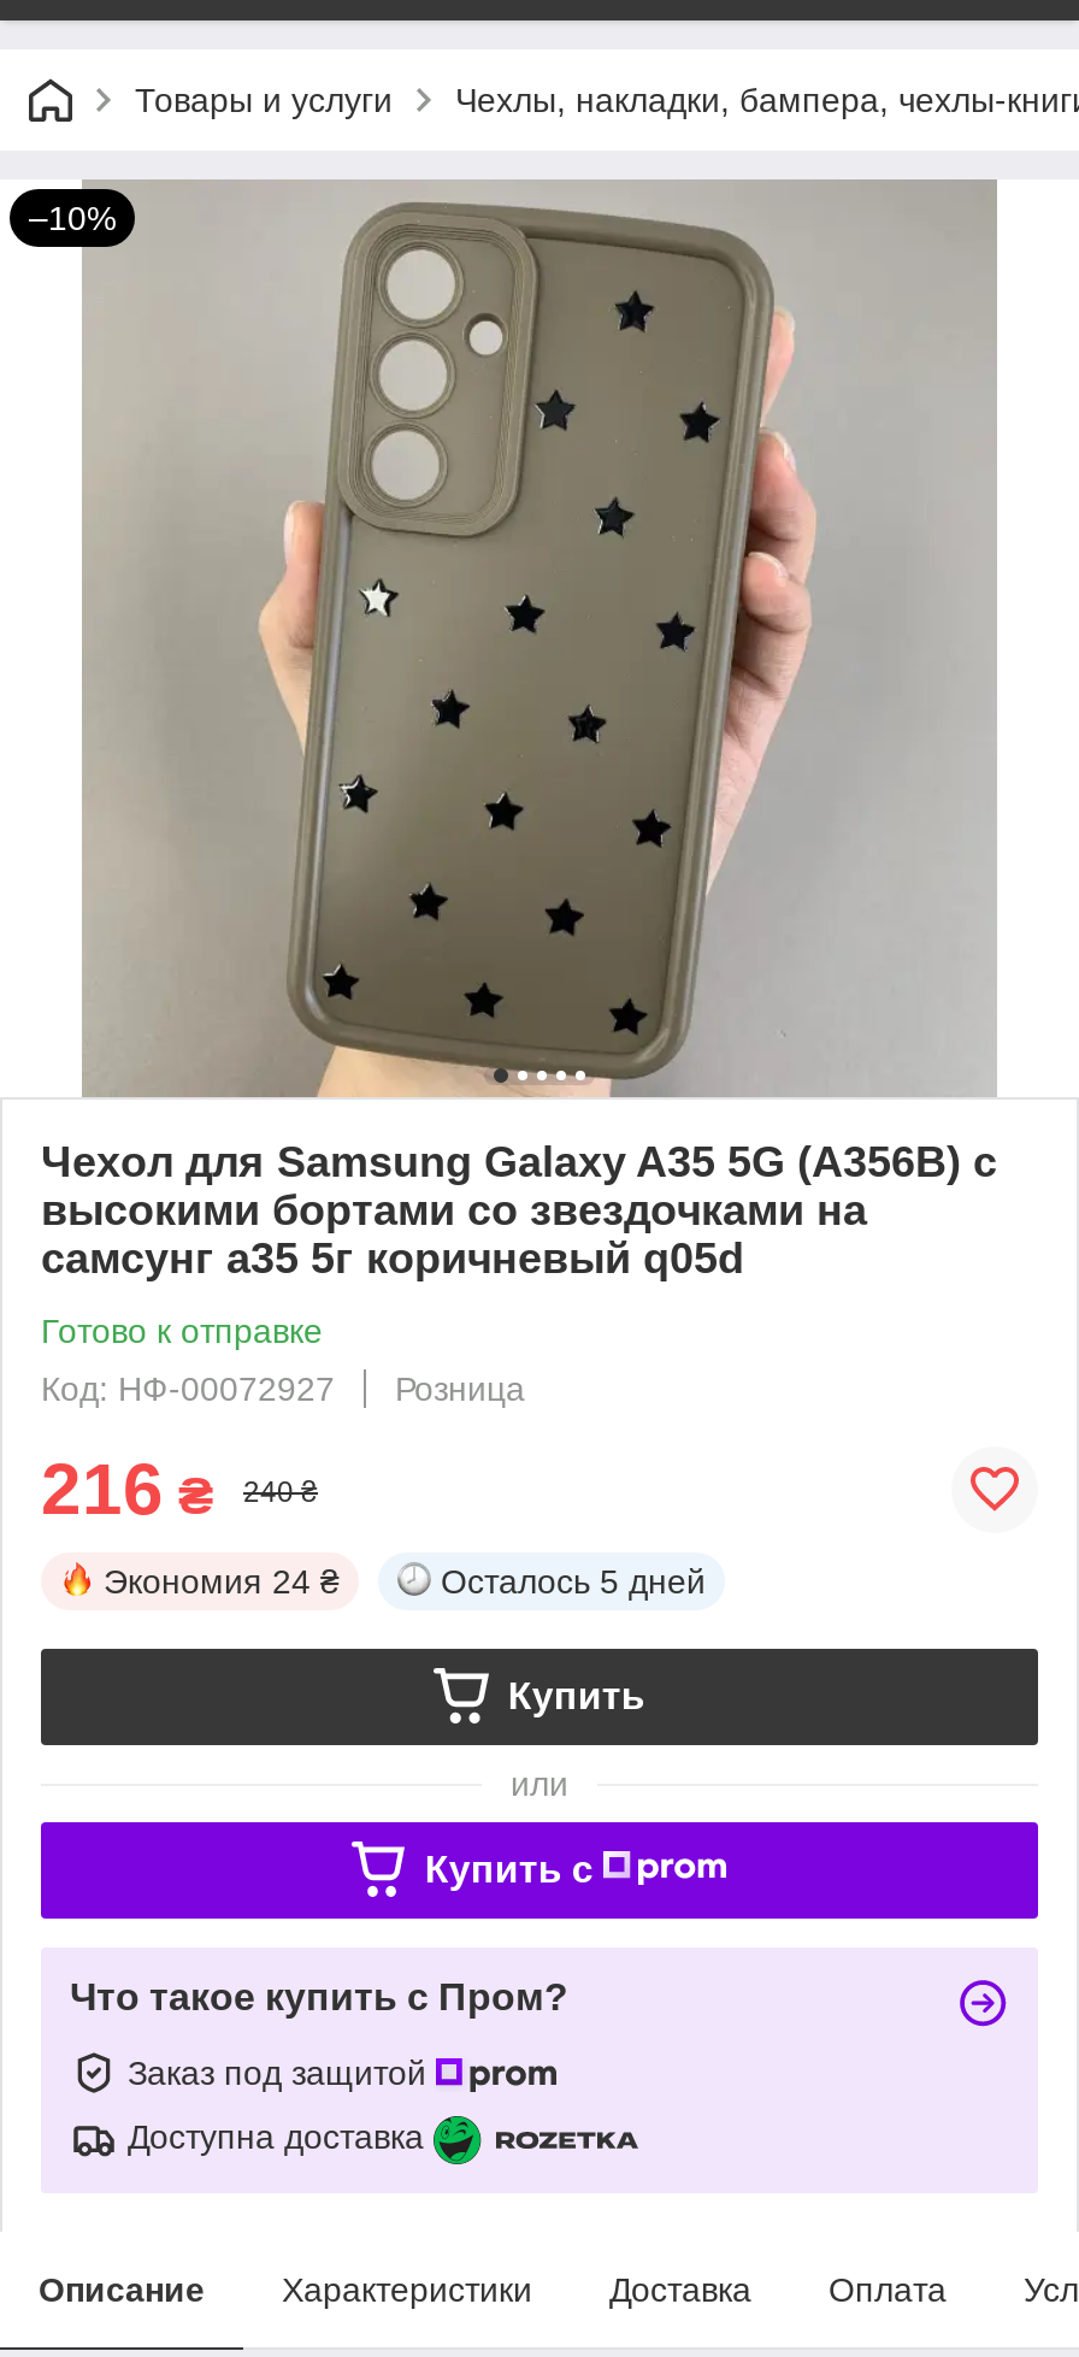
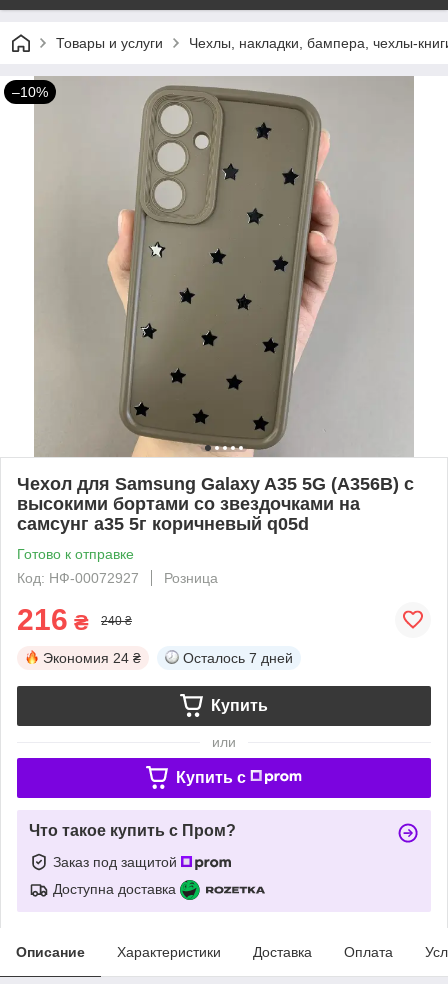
[441,1562,706,1600] Осталось 5 дней -> [183,650,293,666] Осталось 7 дней

